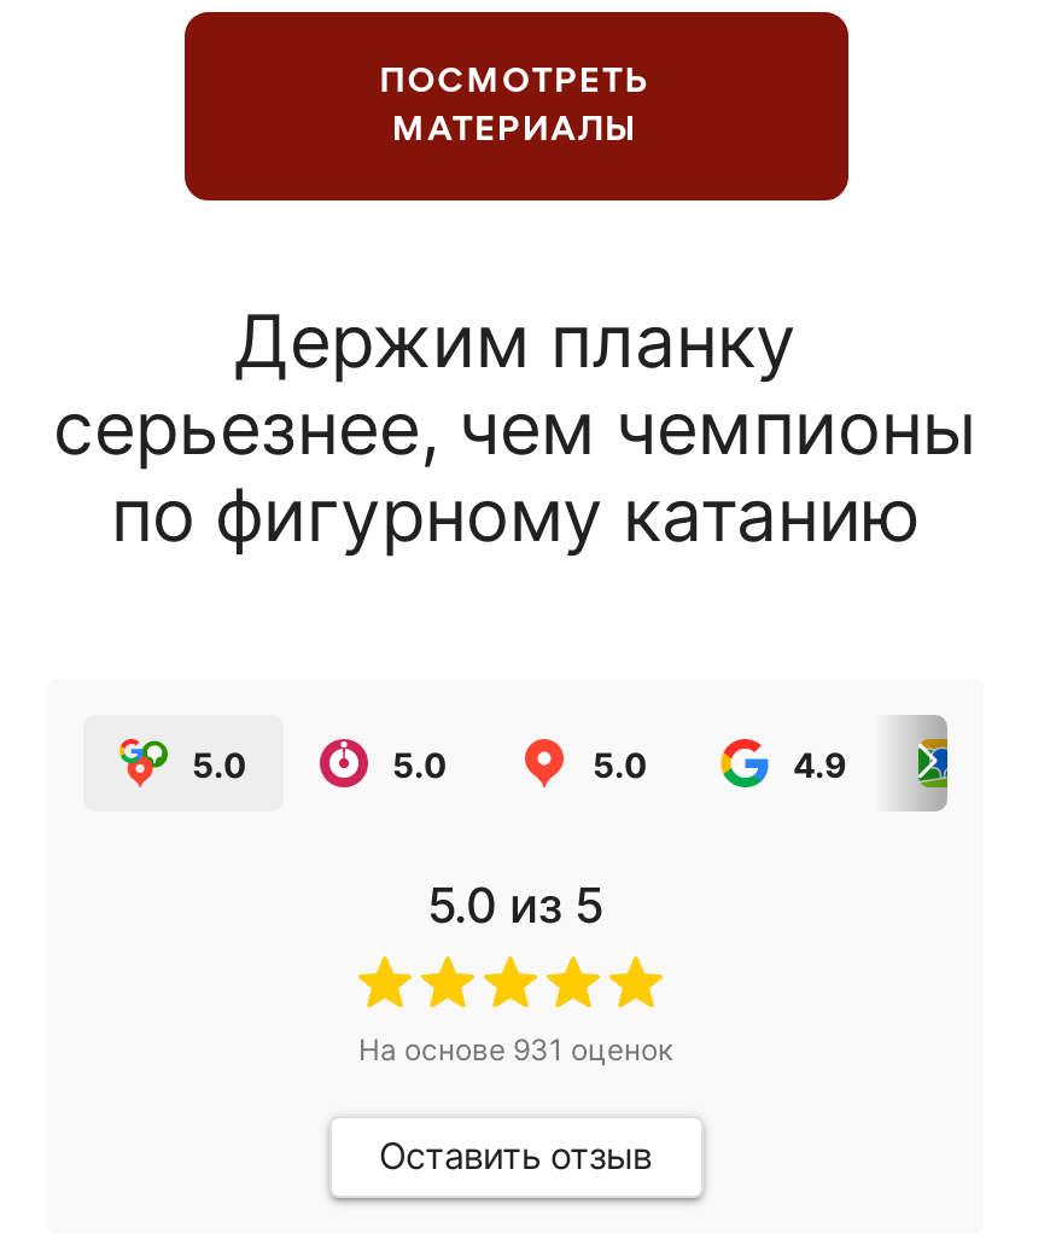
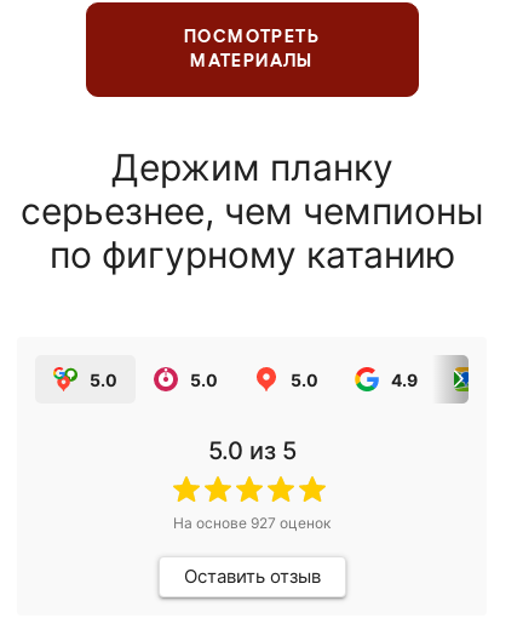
[358,1031,672,1068] На основе 931 оценок -> [173,514,331,532] На основе 927 оценок

